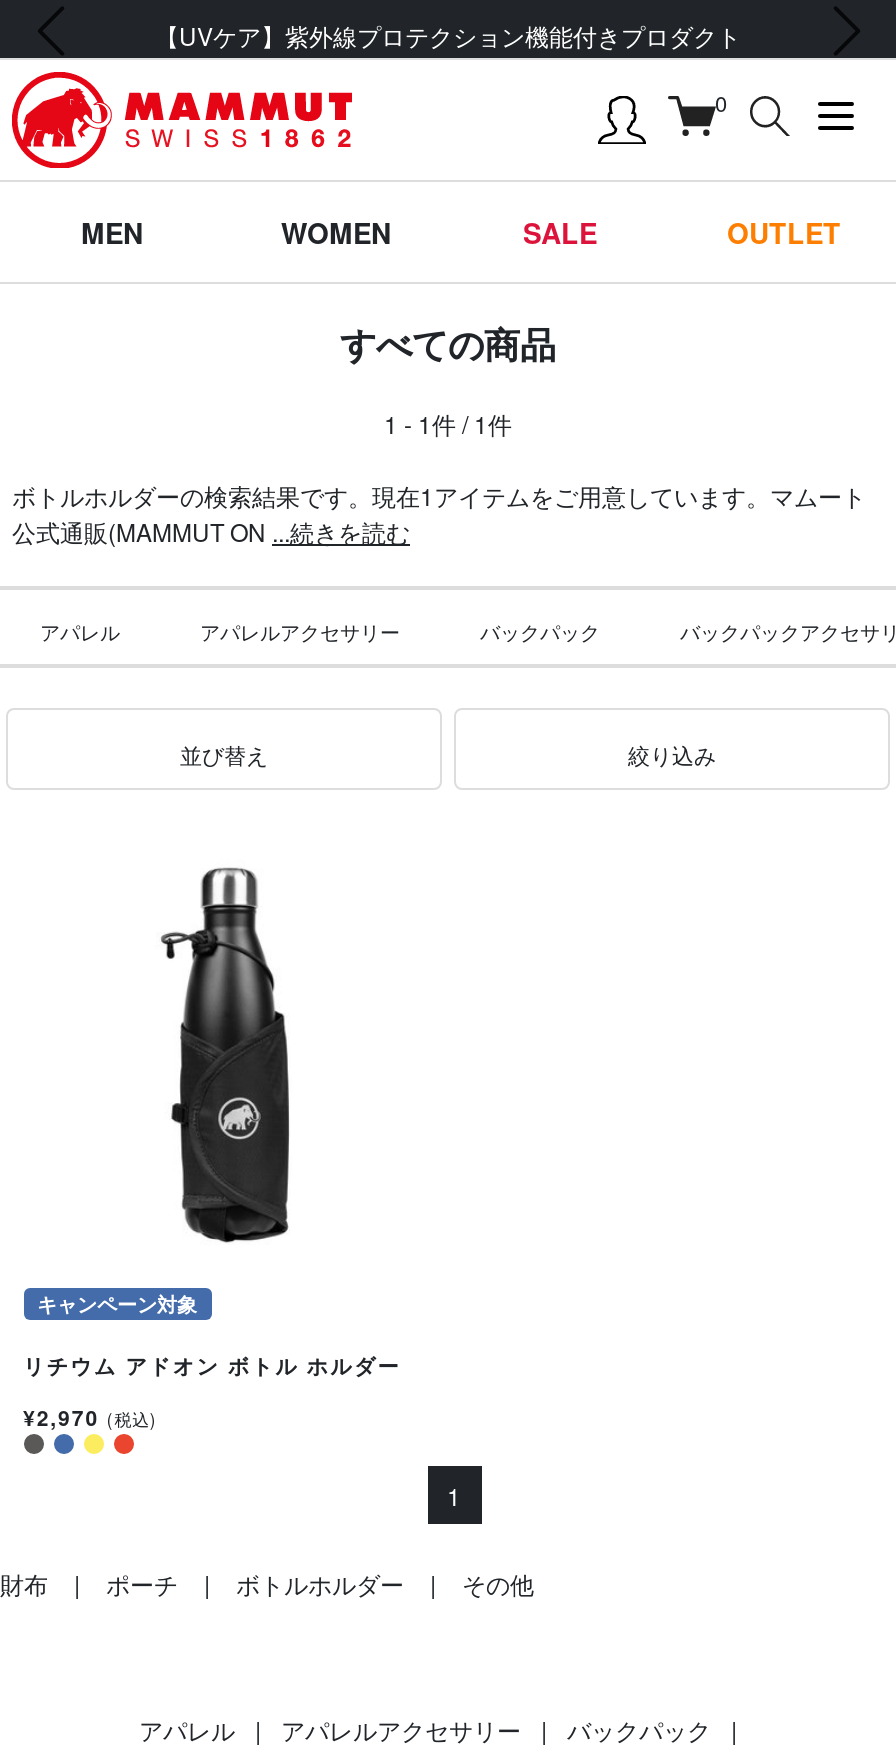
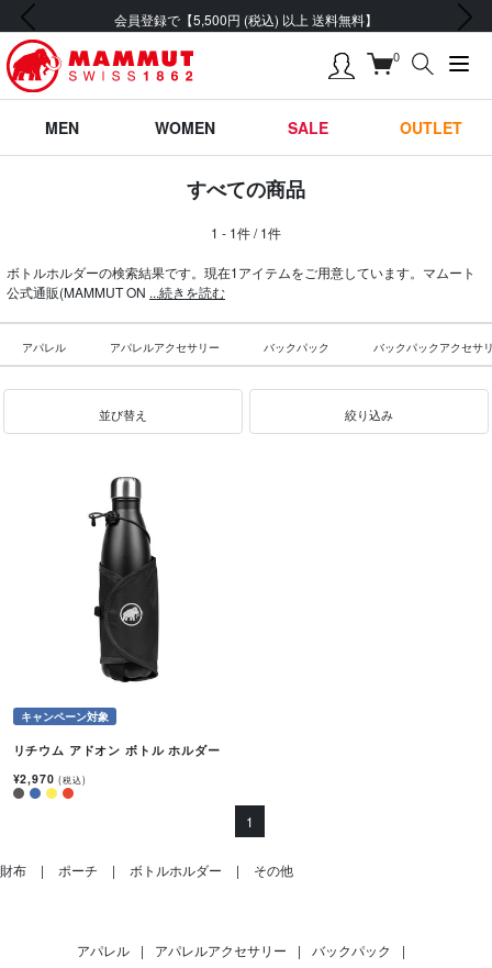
[155,18,741,52] 【UVケア】紫外線プロテクション機能付きプロダクト -> [114,10,378,29] 会員登録で【5,500円 (税込) 以上 送料無料】

